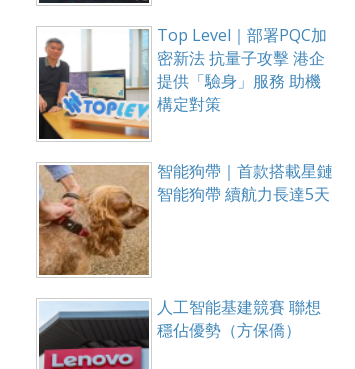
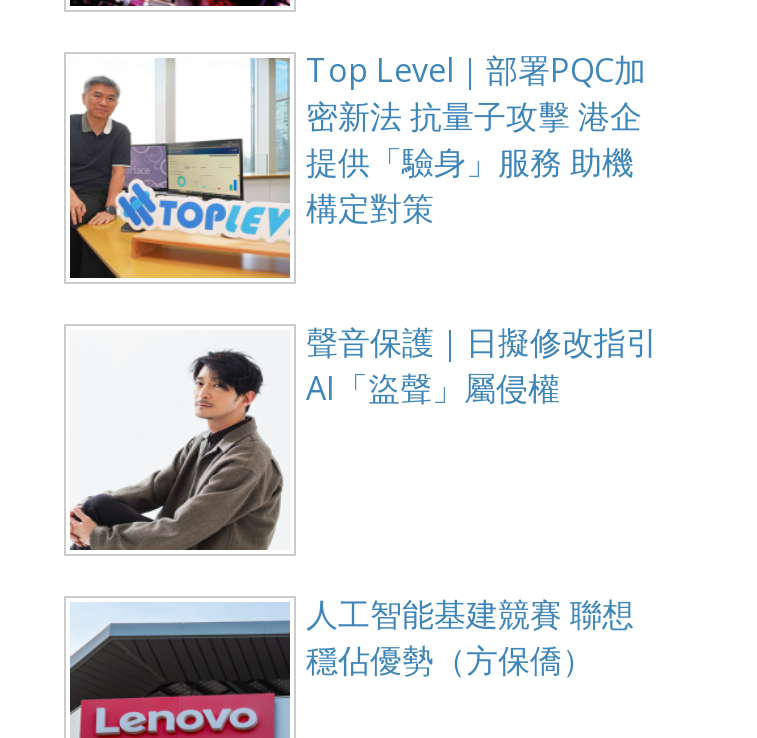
[38,160,333,276] [image] | 智能狗帶｜首款搭載星鏈 | 智能狗帶 續航力長達5天 -> [70,320,658,552] [image] | 聲音保護｜日擬修改指引 | AI「盜聲」屬侵權

